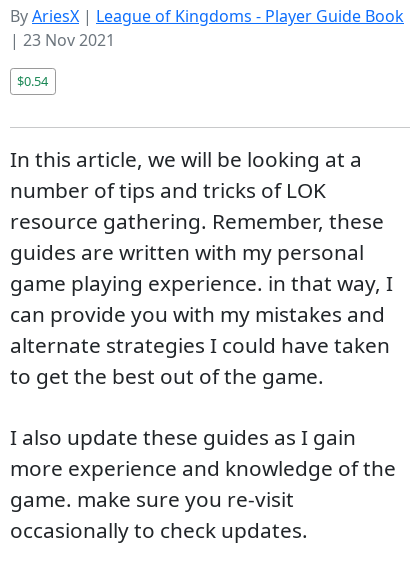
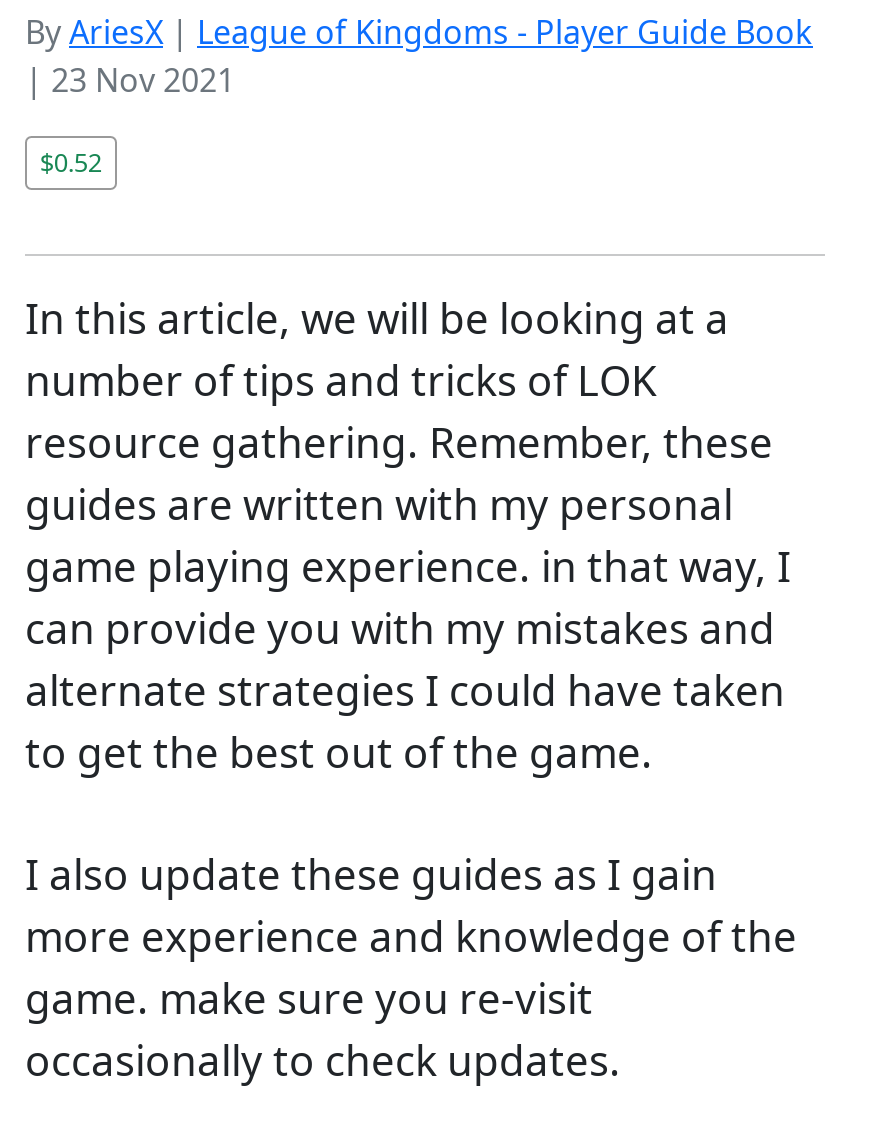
[17,72,48,90] $0.54 -> [40,144,102,180] $0.52

